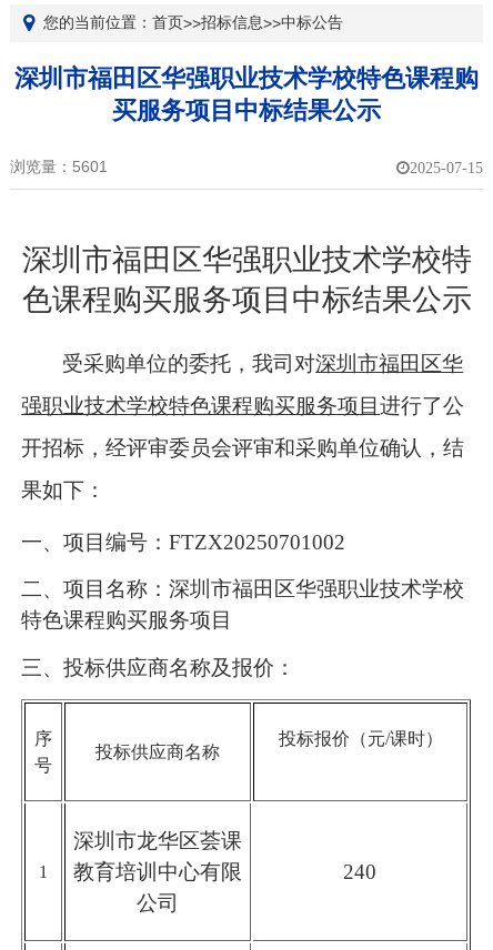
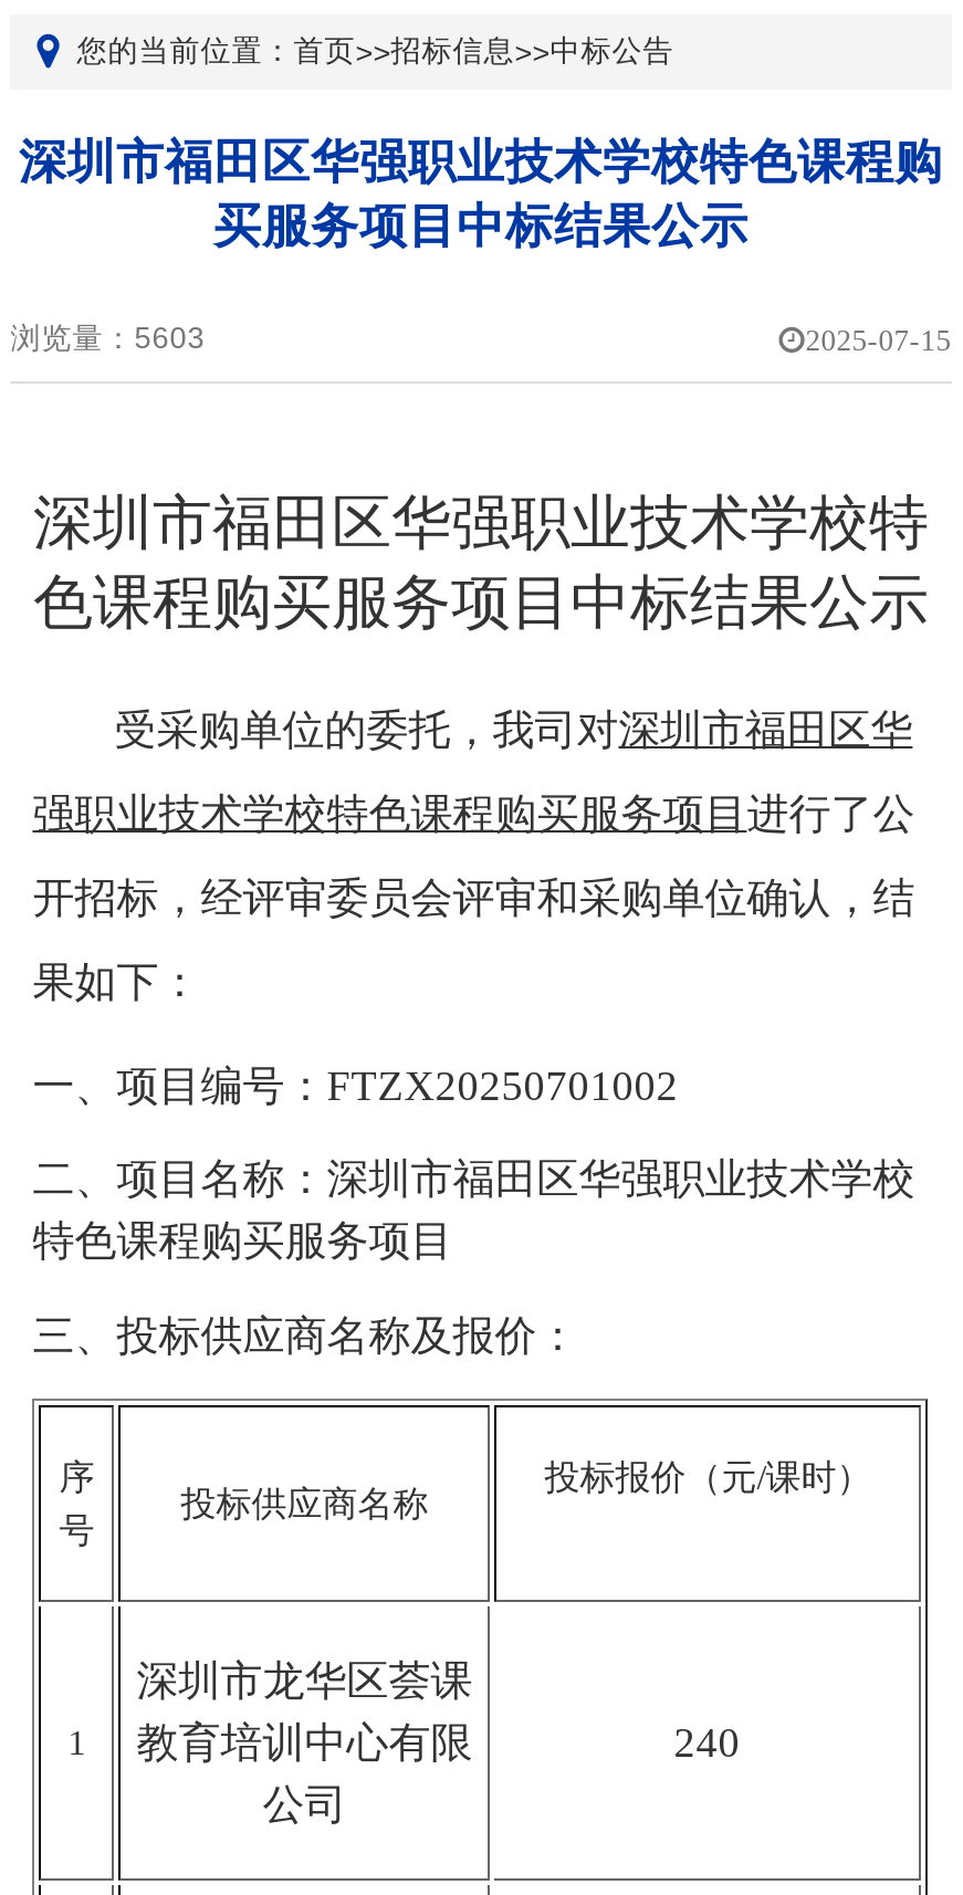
[10,159,108,176] 浏览量：5601 -> [10,322,205,355] 浏览量：5603

